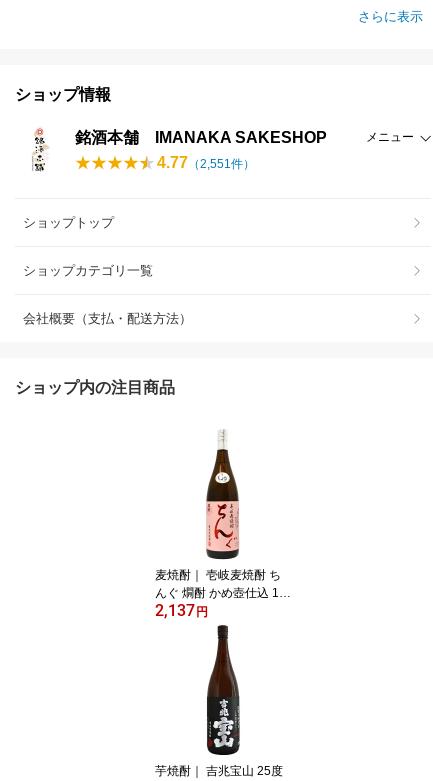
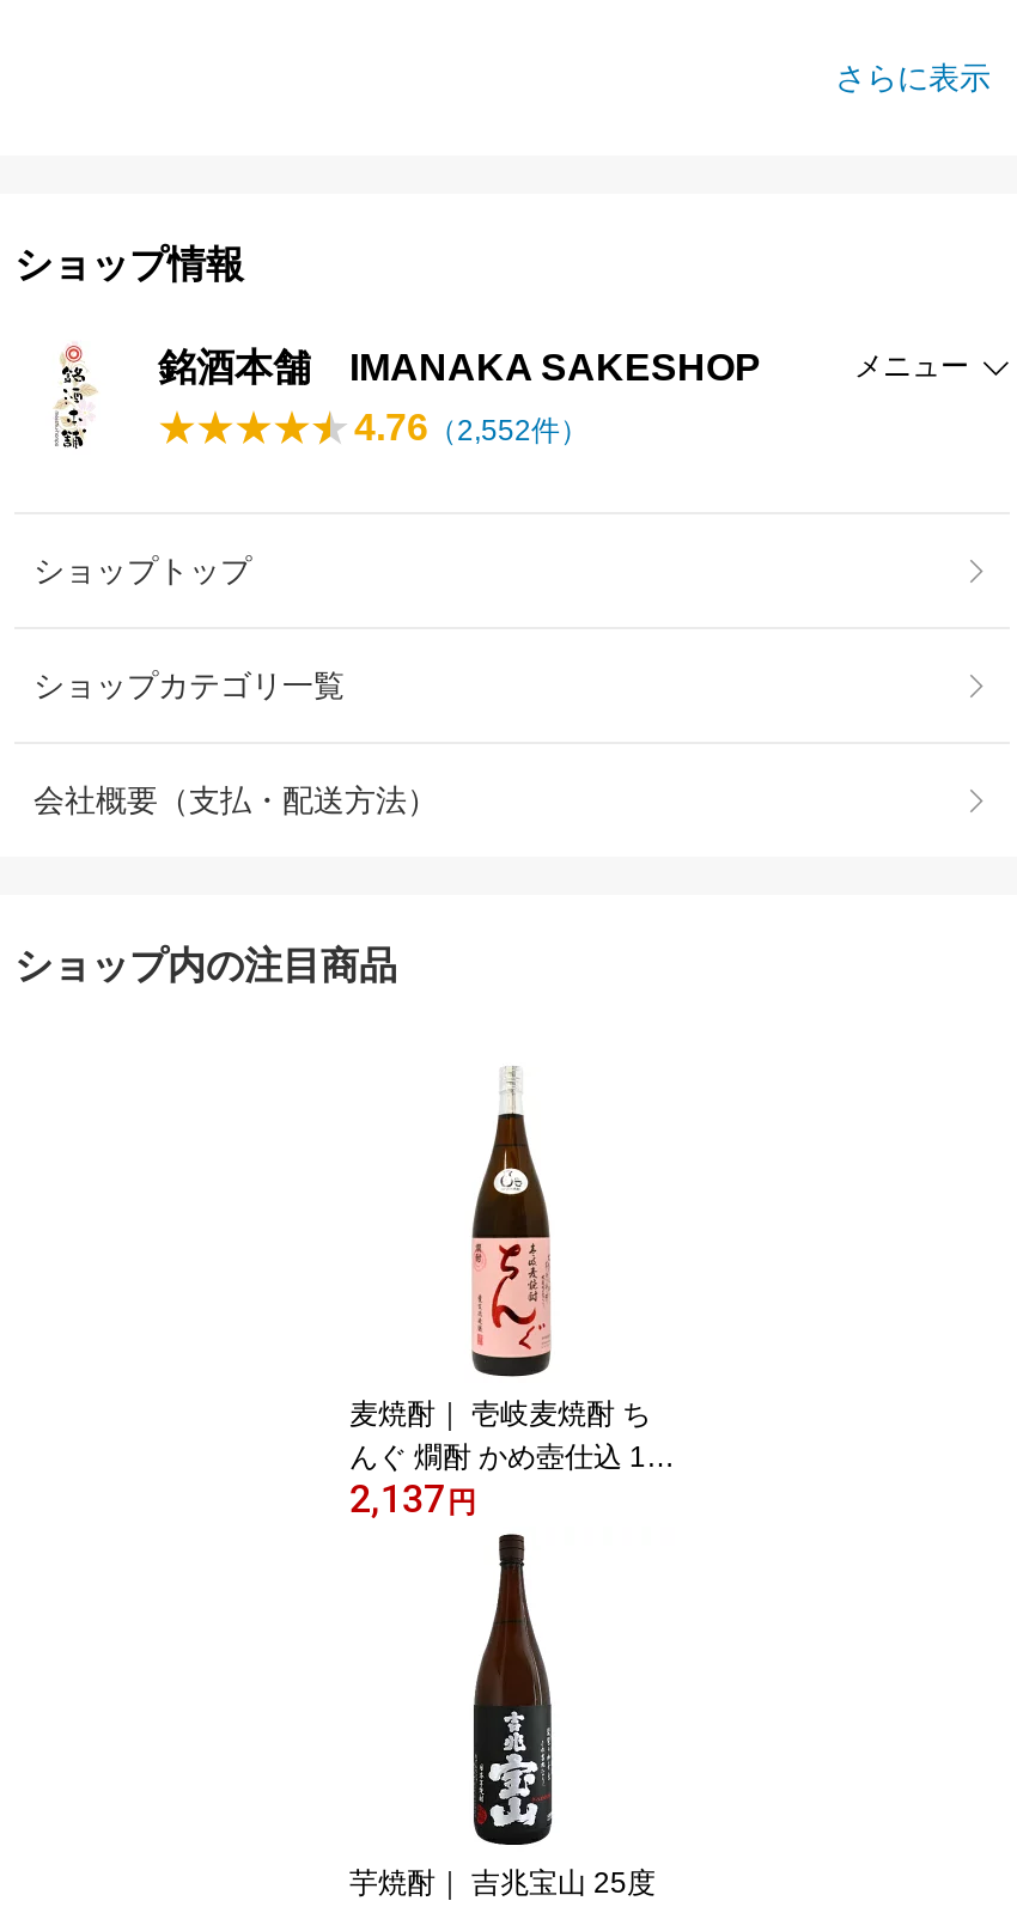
[157,154,255,171] 4.77（2,551件） -> [354,407,589,447] 4.76（2,552件）

